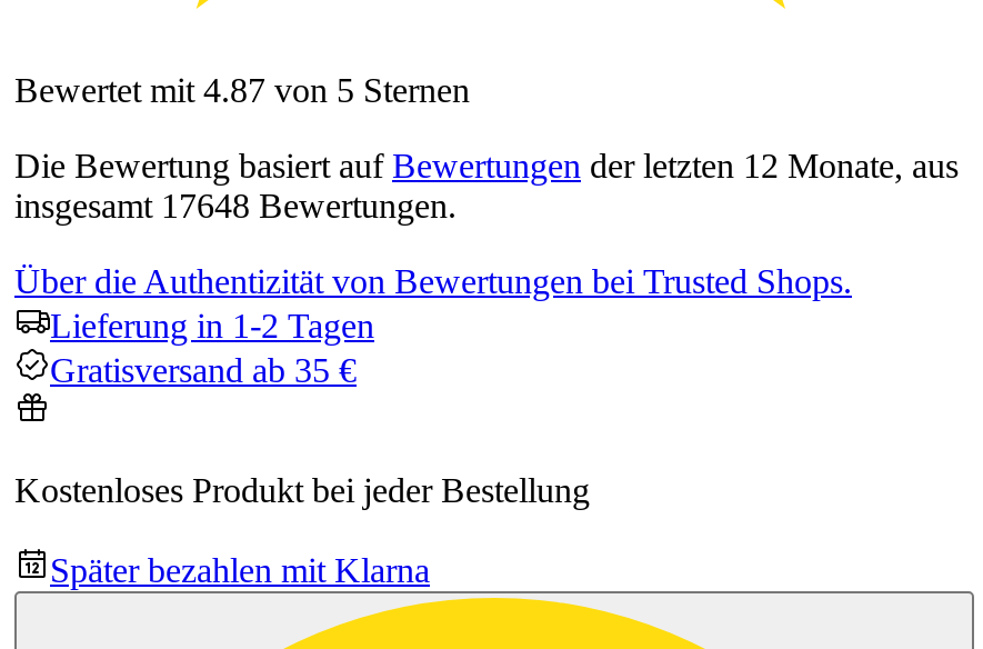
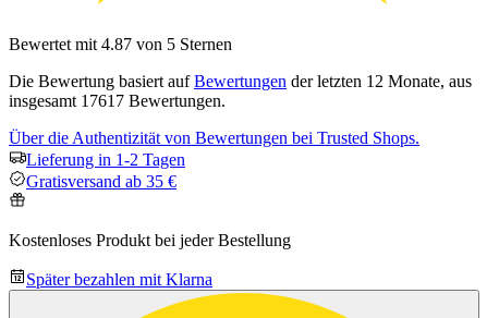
[14,187,457,224] insgesamt 17648 Bewertungen. -> [9,91,226,110] insgesamt 17617 Bewertungen.

